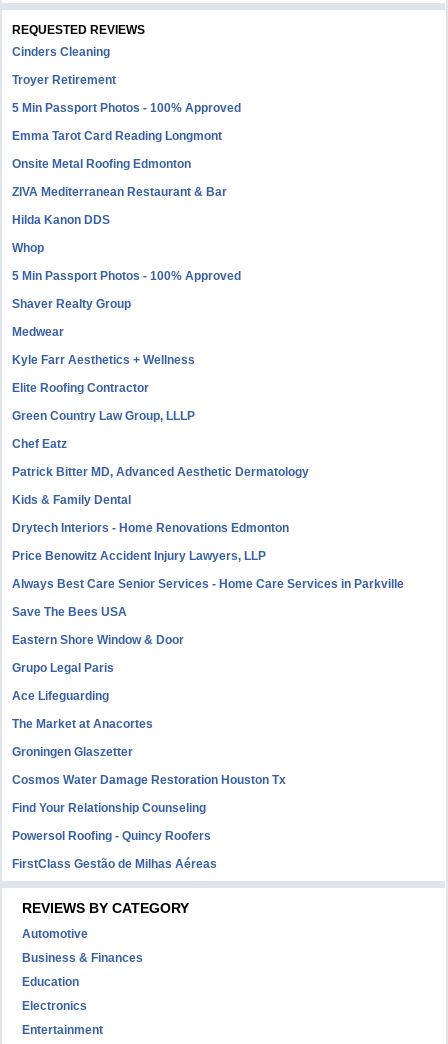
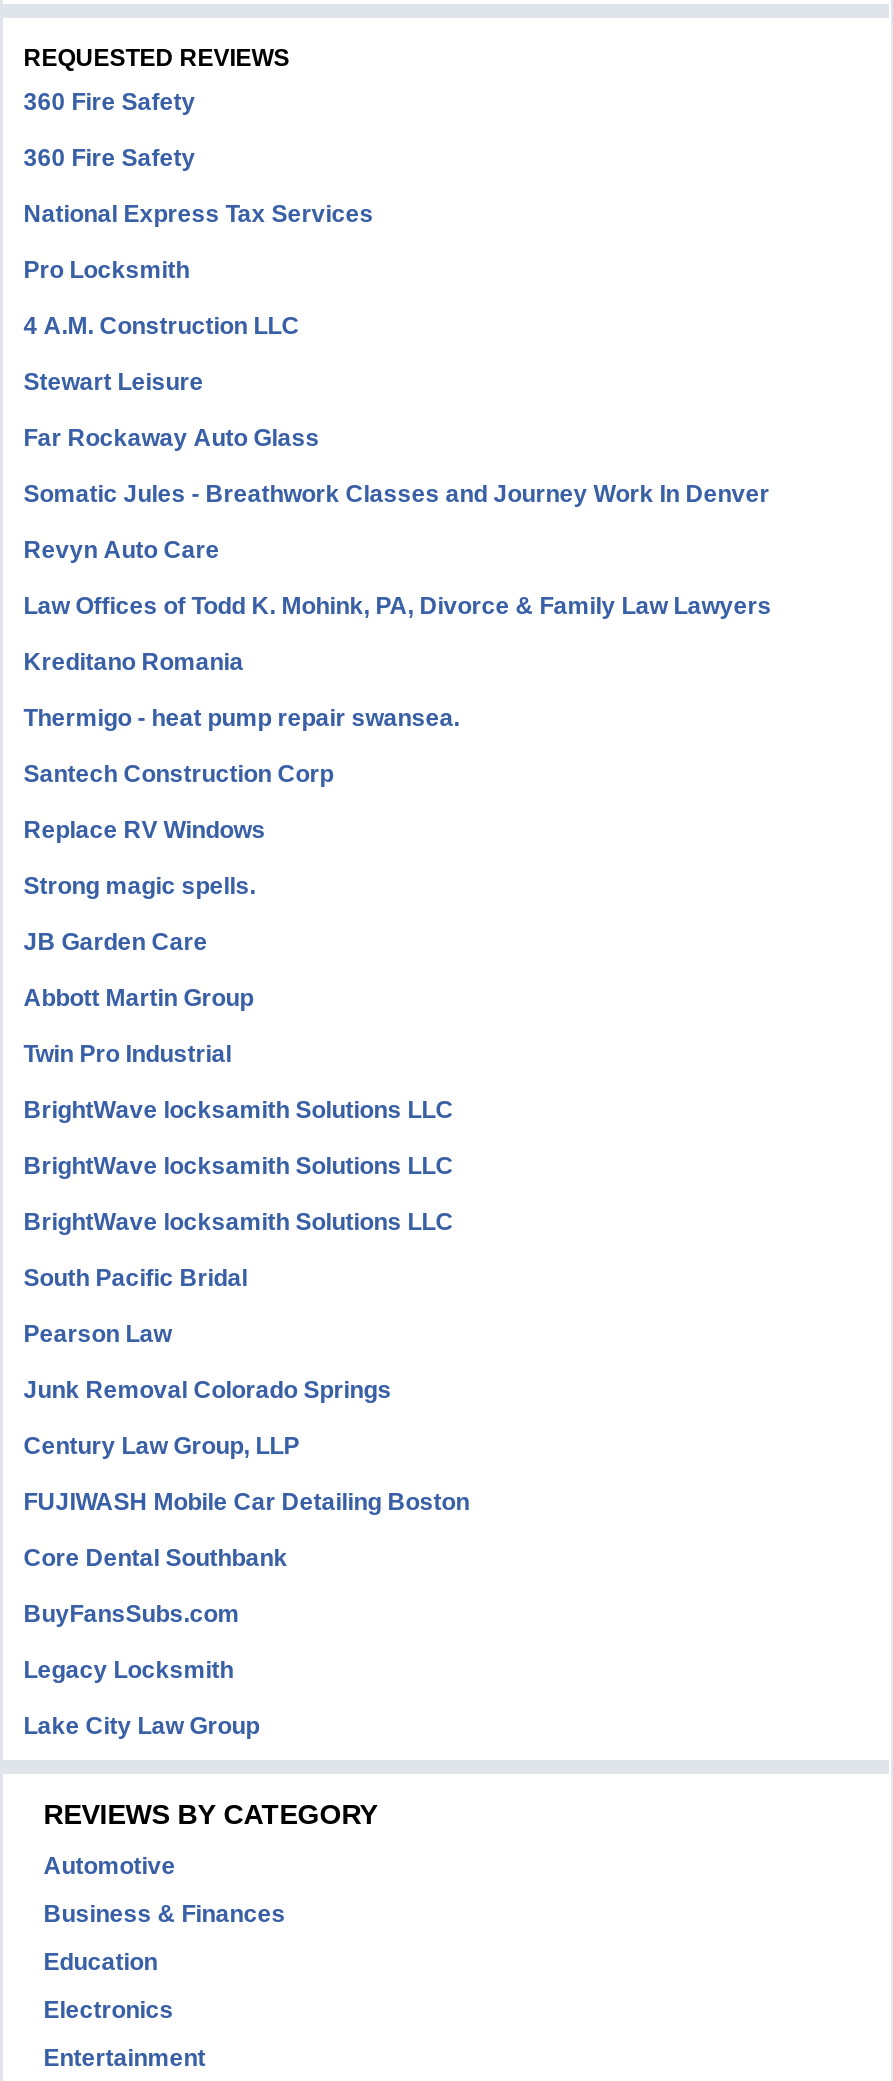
[12,45,110,59] Cinders Cleaning -> [23,88,195,116] 360 Fire Safety
[12,73,116,87] Troyer Retirement -> [23,144,195,172] 360 Fire Safety
[12,101,241,115] 5 Min Passport Photos - 100% Approved -> [23,200,373,228] National Express Tax Services
[12,129,222,143] Emma Tarot Card Reading Longmont -> [23,256,189,284] Pro Locksmith
[12,157,191,171] Onsite Metal Roofing Edmonton -> [23,312,299,340] 4 A.M. Construction LLC
[12,185,227,199] ZIVA Mediterranean Restaurant & Bar -> [23,368,203,396] Stewart Leisure
[12,213,110,227] Hilda Kanon DDS -> [23,424,319,452] Far Rockaway Auto Glass
[12,241,44,255] Whop -> [23,480,769,508] Somatic Jules - Breathwork Classes and Journey Work In Denver
[12,269,241,283] 5 Min Passport Photos - 100% Approved -> [23,536,219,564] Revyn Auto Care
[12,297,131,311] Shaver Realty Group -> [23,592,771,620] Law Offices of Todd K. Mohink, PA, Divorce & Family Law Lawyers
[12,325,64,339] Medwear -> [23,648,243,676] Kreditano Romania
[12,353,195,367] Kyle Farr Aesthetics + Wellness -> [23,704,459,732] Thermigo - heat pump repair swansea.
[12,381,149,395] Elite Roofing Contractor -> [23,760,333,788] Santech Construction Corp
[12,409,195,423] Green Country Law Group, LLLP -> [23,816,265,844] Replace RV Windows
[12,437,67,451] Chef Eatz -> [23,872,255,900] Strong magic spells.
[12,465,309,479] Patrick Bitter MD, Advanced Aesthetic Dermatology -> [23,928,207,956] JB Garden Care
[12,493,131,507] Kids & Family Dental -> [23,984,253,1012] Abbott Martin Group
[12,521,289,535] Drytech Interiors - Home Renovations Edmonton -> [23,1040,231,1068] Twin Pro Industrial
[12,549,266,563] Price Benowitz Accident Injury Lawyers, LLP -> [23,1096,453,1124] BrightWave locksamith Solutions LLC
[12,577,404,591] Always Best Care Senior Services - Home Care Services in Parkville -> [23,1152,453,1180] BrightWave locksamith Solutions LLC
[12,605,127,619] Save The Bees USA -> [23,1208,453,1236] BrightWave locksamith Solutions LLC
[12,633,184,647] Eastern Shore Window & Door -> [23,1264,247,1292] South Pacific Bridal
[12,661,114,675] Grupo Legal Paris -> [23,1320,171,1348] Pearson Law
[12,689,109,703] Ace Lifeguarding -> [23,1376,391,1404] Junk Removal Colorado Springs
[12,717,153,731] The Market at Anacortes -> [23,1432,299,1460] Century Law Group, LLP
[12,745,133,759] Groningen Glaszetter -> [23,1488,469,1516] FUJIWASH Mobile Car Detailing Boston
[12,773,286,787] Cosmos Water Damage Restoration Houston Tx -> [23,1544,287,1572] Core Dental Southbank
[12,801,206,815] Find Your Relationship Counseling -> [23,1600,239,1628] BuyFansSubs.com
[12,829,211,843] Powersol Roofing - Quincy Roofers -> [23,1656,233,1684] Legacy Locksmith
[12,857,217,871] FirstClass Gestão de Milhas Aéreas -> [23,1712,259,1740] Lake City Law Group

